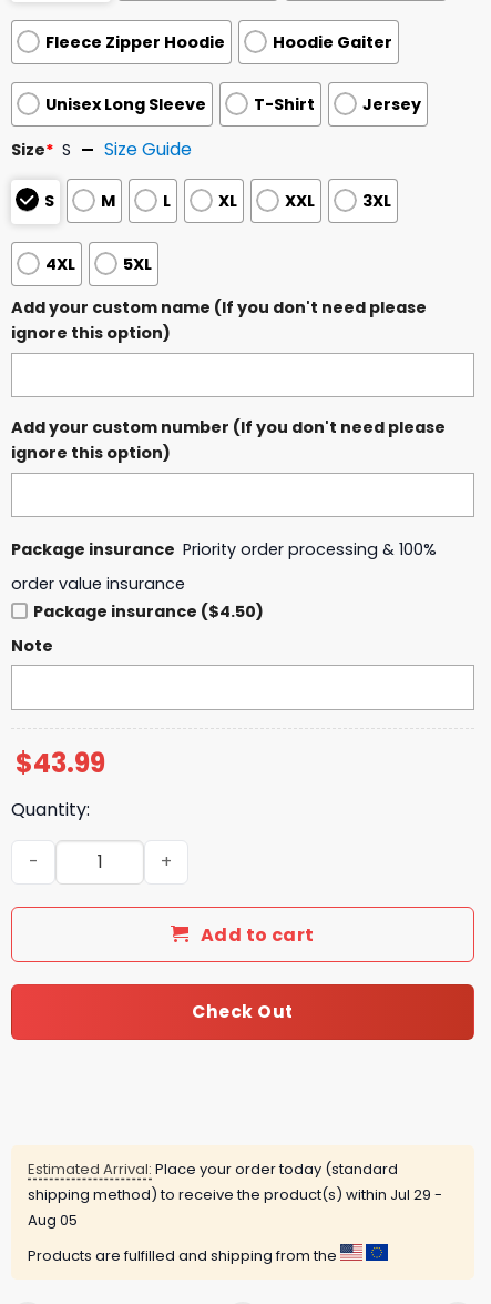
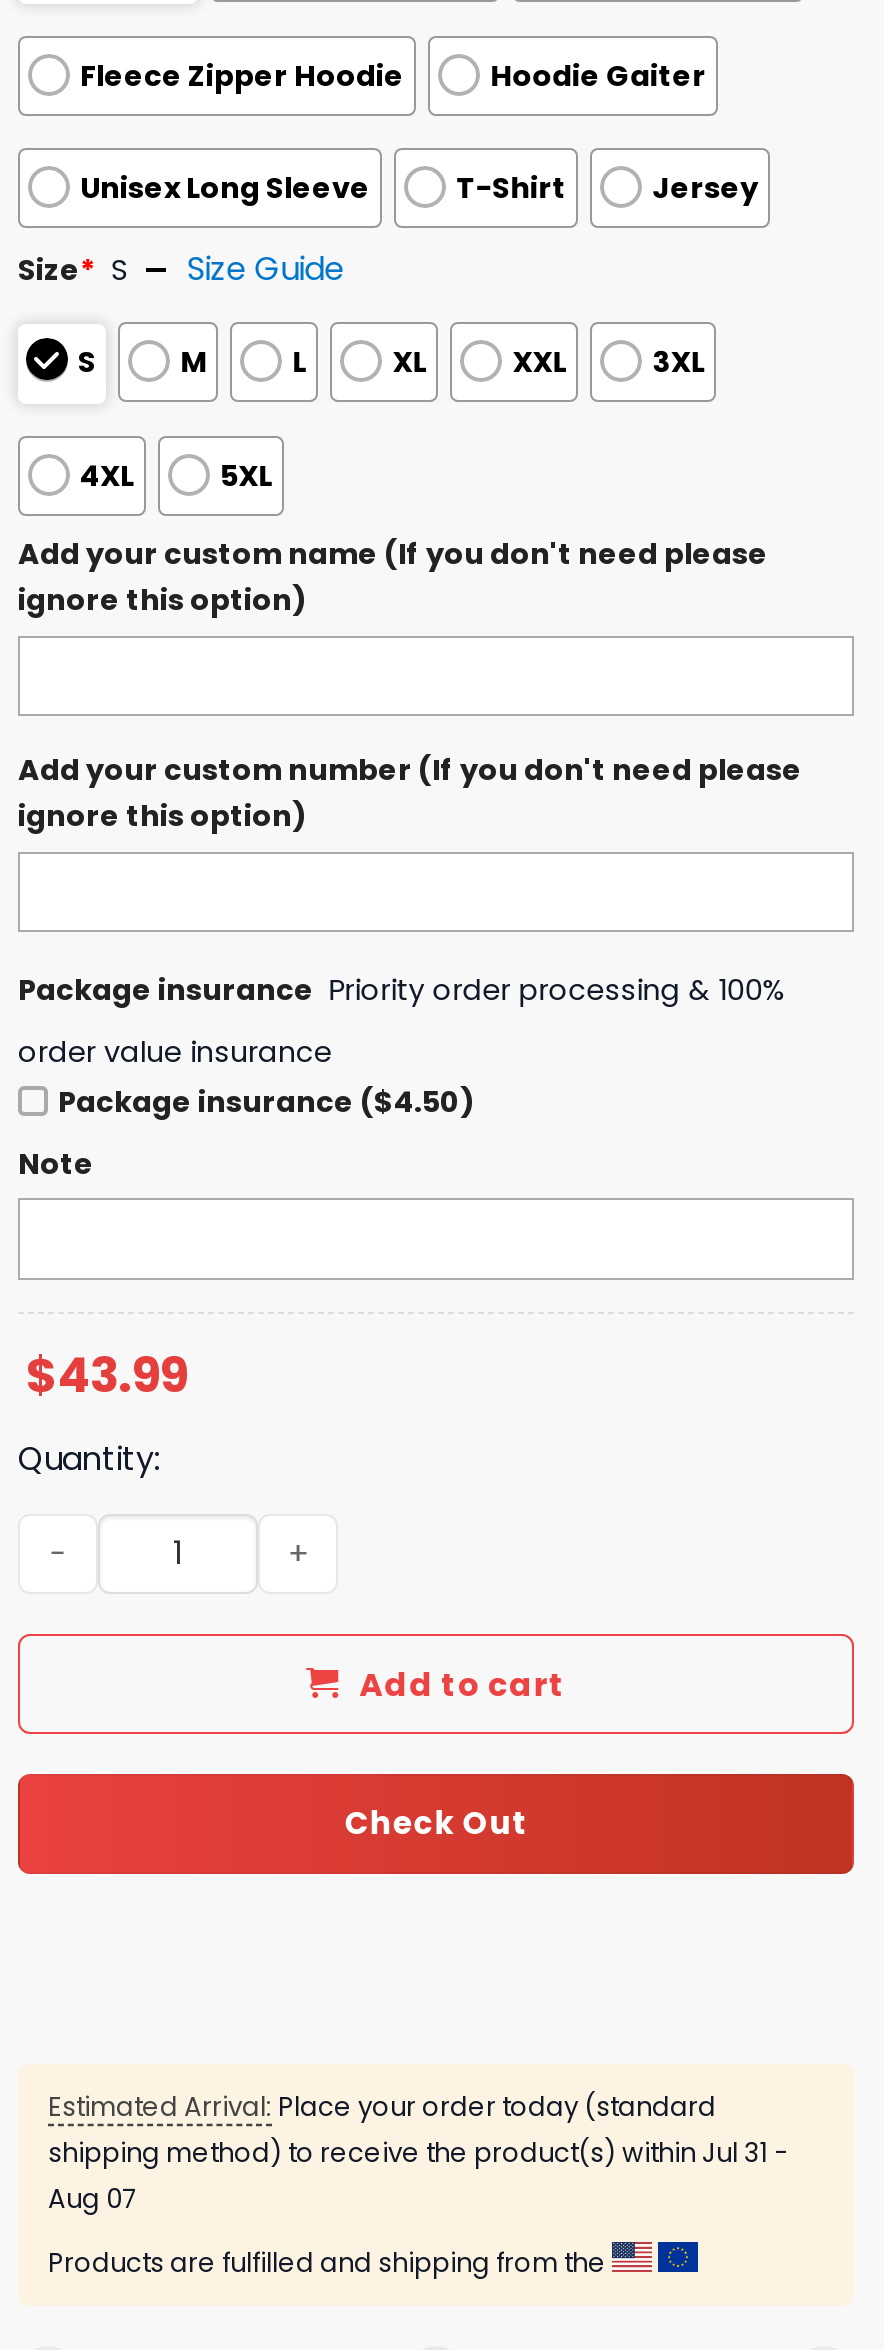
[28,1185,442,1206] shipping method) to receive the product(s) within Jul 29 - -> [48,2135,788,2173] shipping method) to receive the product(s) within Jul 31 -
[28,1210,78,1231] Aug 05 -> [48,2181,136,2219] Aug 07

